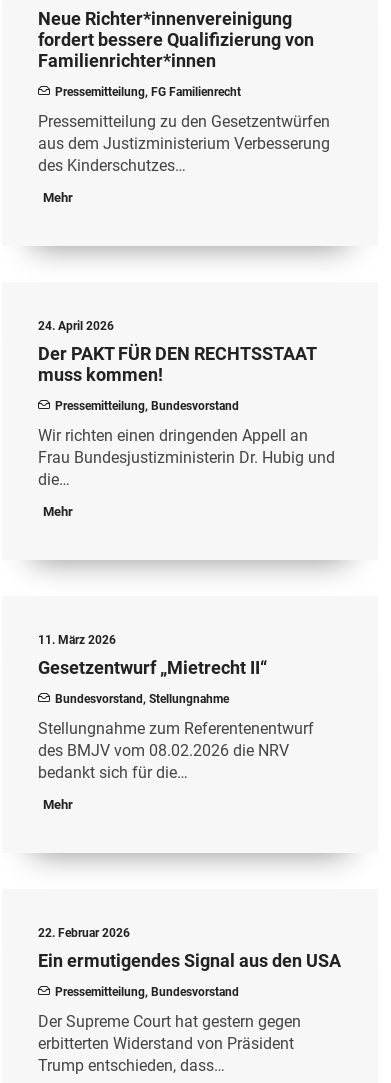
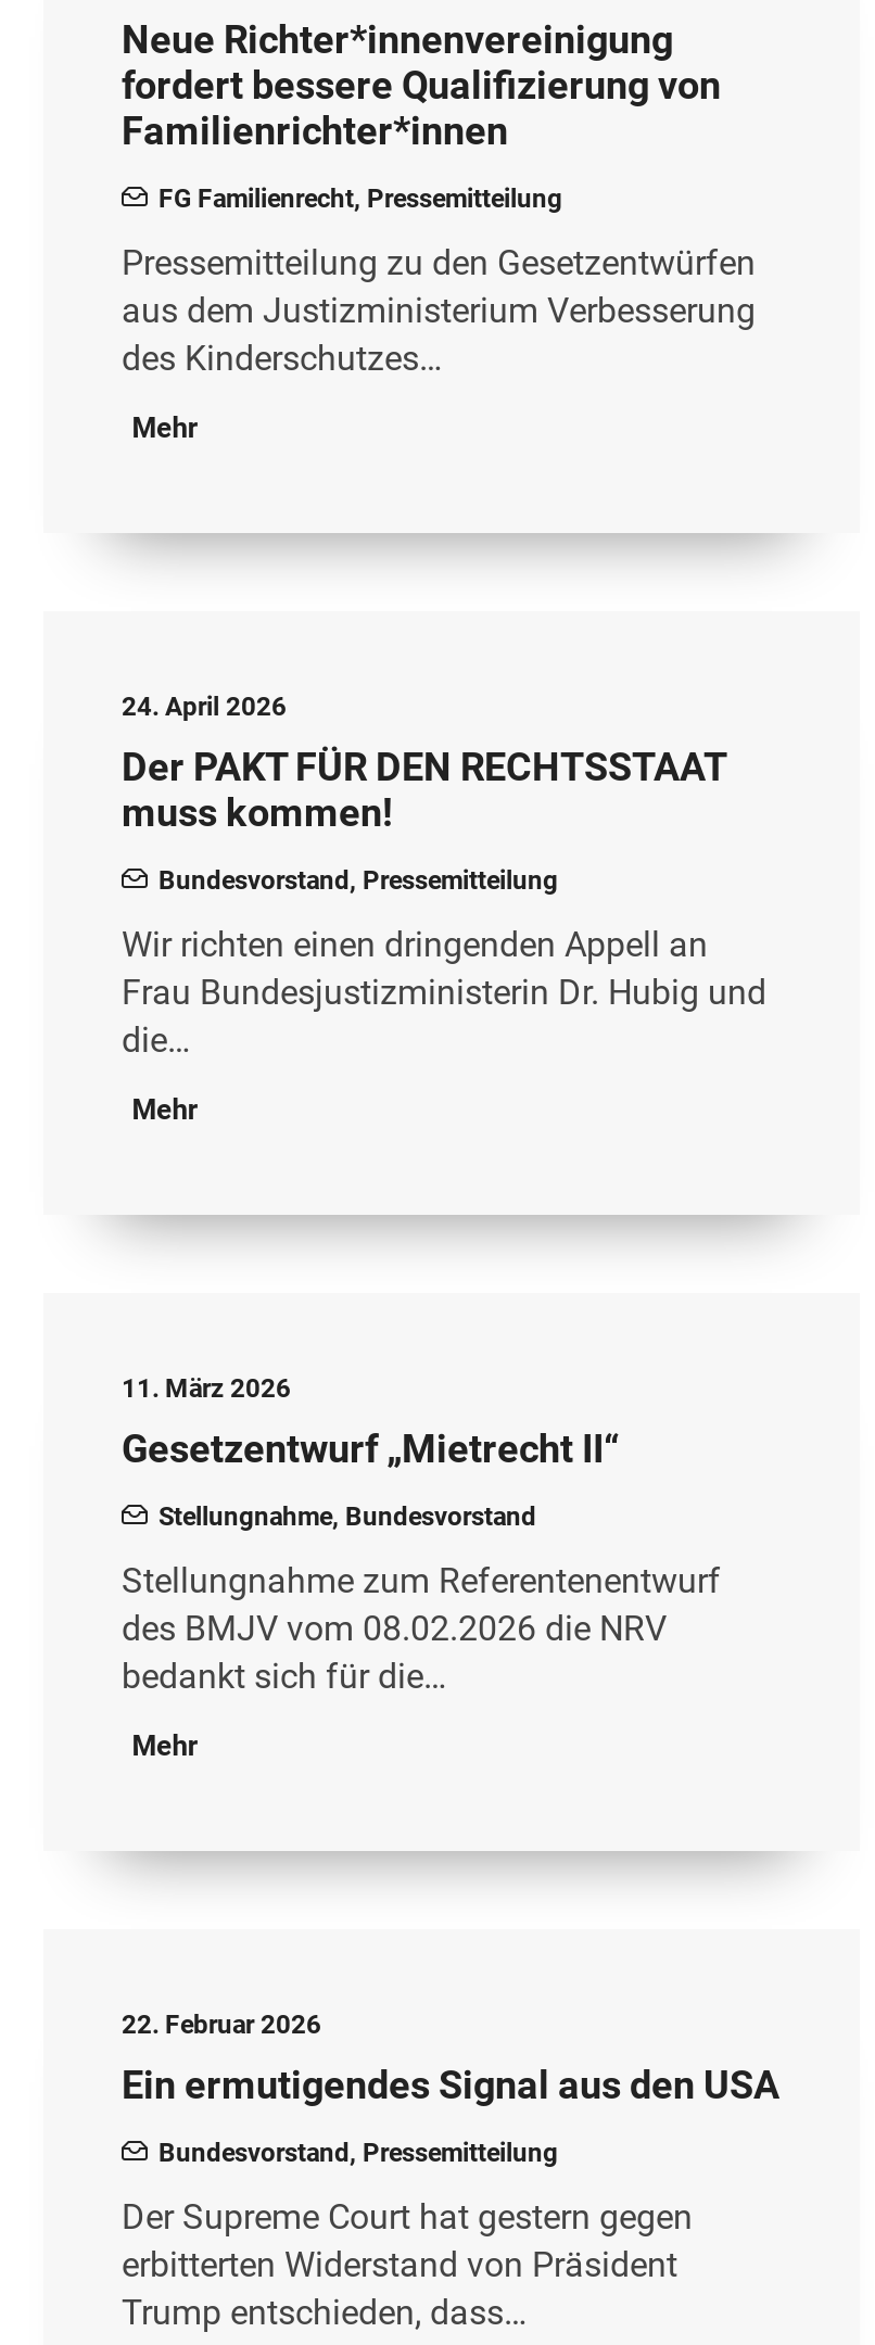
[55,85,241,99] Pressemitteilung, FG Familienrecht -> [158,183,562,214] FG Familienrecht, Pressemitteilung
[55,399,239,413] Pressemitteilung, Bundesvorstand -> [158,865,558,896] Bundesvorstand, Pressemitteilung
[55,692,229,706] Bundesvorstand, Stellungnahme -> [158,1501,536,1532] Stellungnahme, Bundesvorstand
[55,985,239,999] Pressemitteilung, Bundesvorstand -> [158,2138,558,2168] Bundesvorstand, Pressemitteilung

